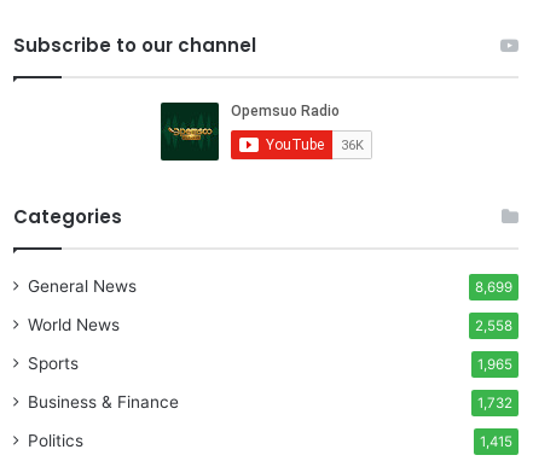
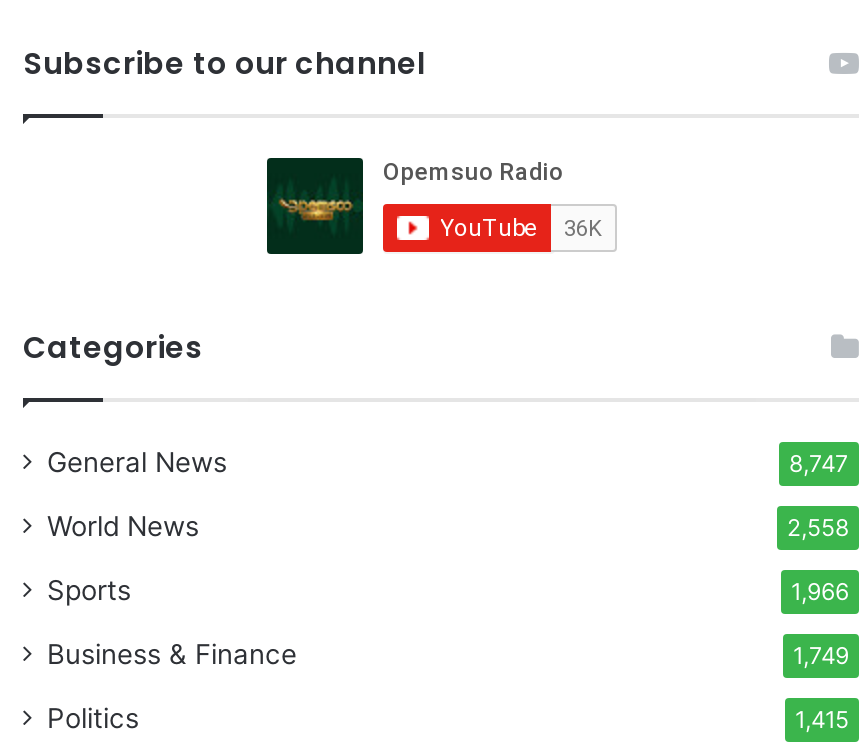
[475,278,512,295] 8,699 -> [789,449,849,477] 8,747
[477,356,512,373] 1,965 -> [791,577,849,605] 1,966
[477,394,512,411] 1,732 -> [793,641,849,669] 1,749

